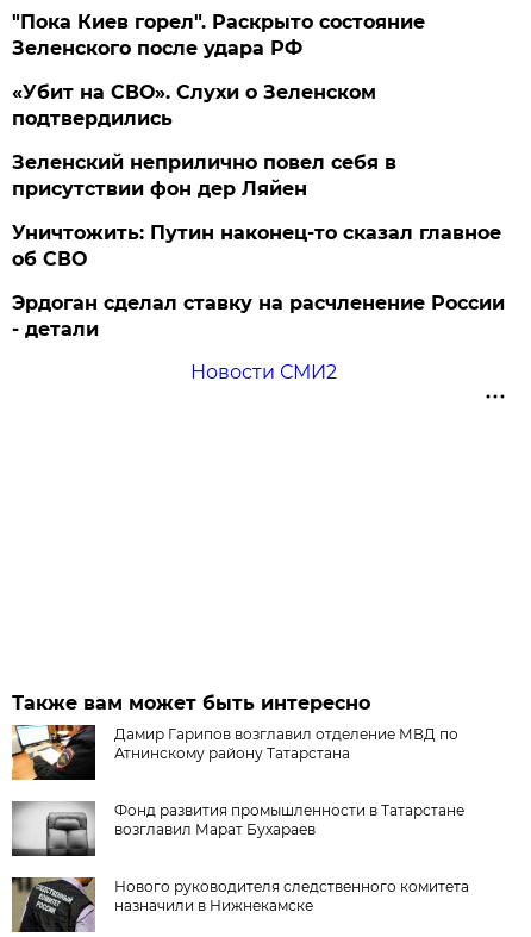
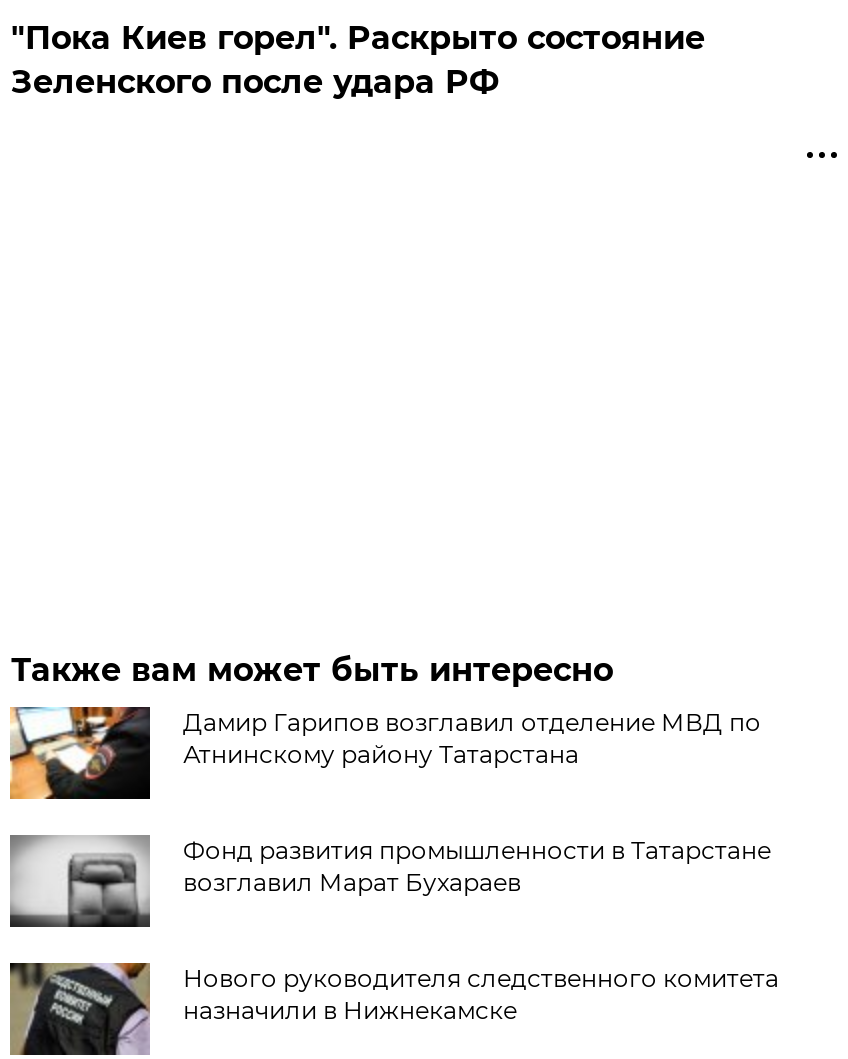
[12,81,505,383] «Убит на СВО». Слухи о Зеленском | подтвердились | Зеленский неприлично повел cебя в | присутствии фон дер Ляйен | Уничтожить: Путин наконец-то сказал главное | об СВО | Эрдоган сделал ставку на расчленение России | - детали | Новости СМИ2 -> none

